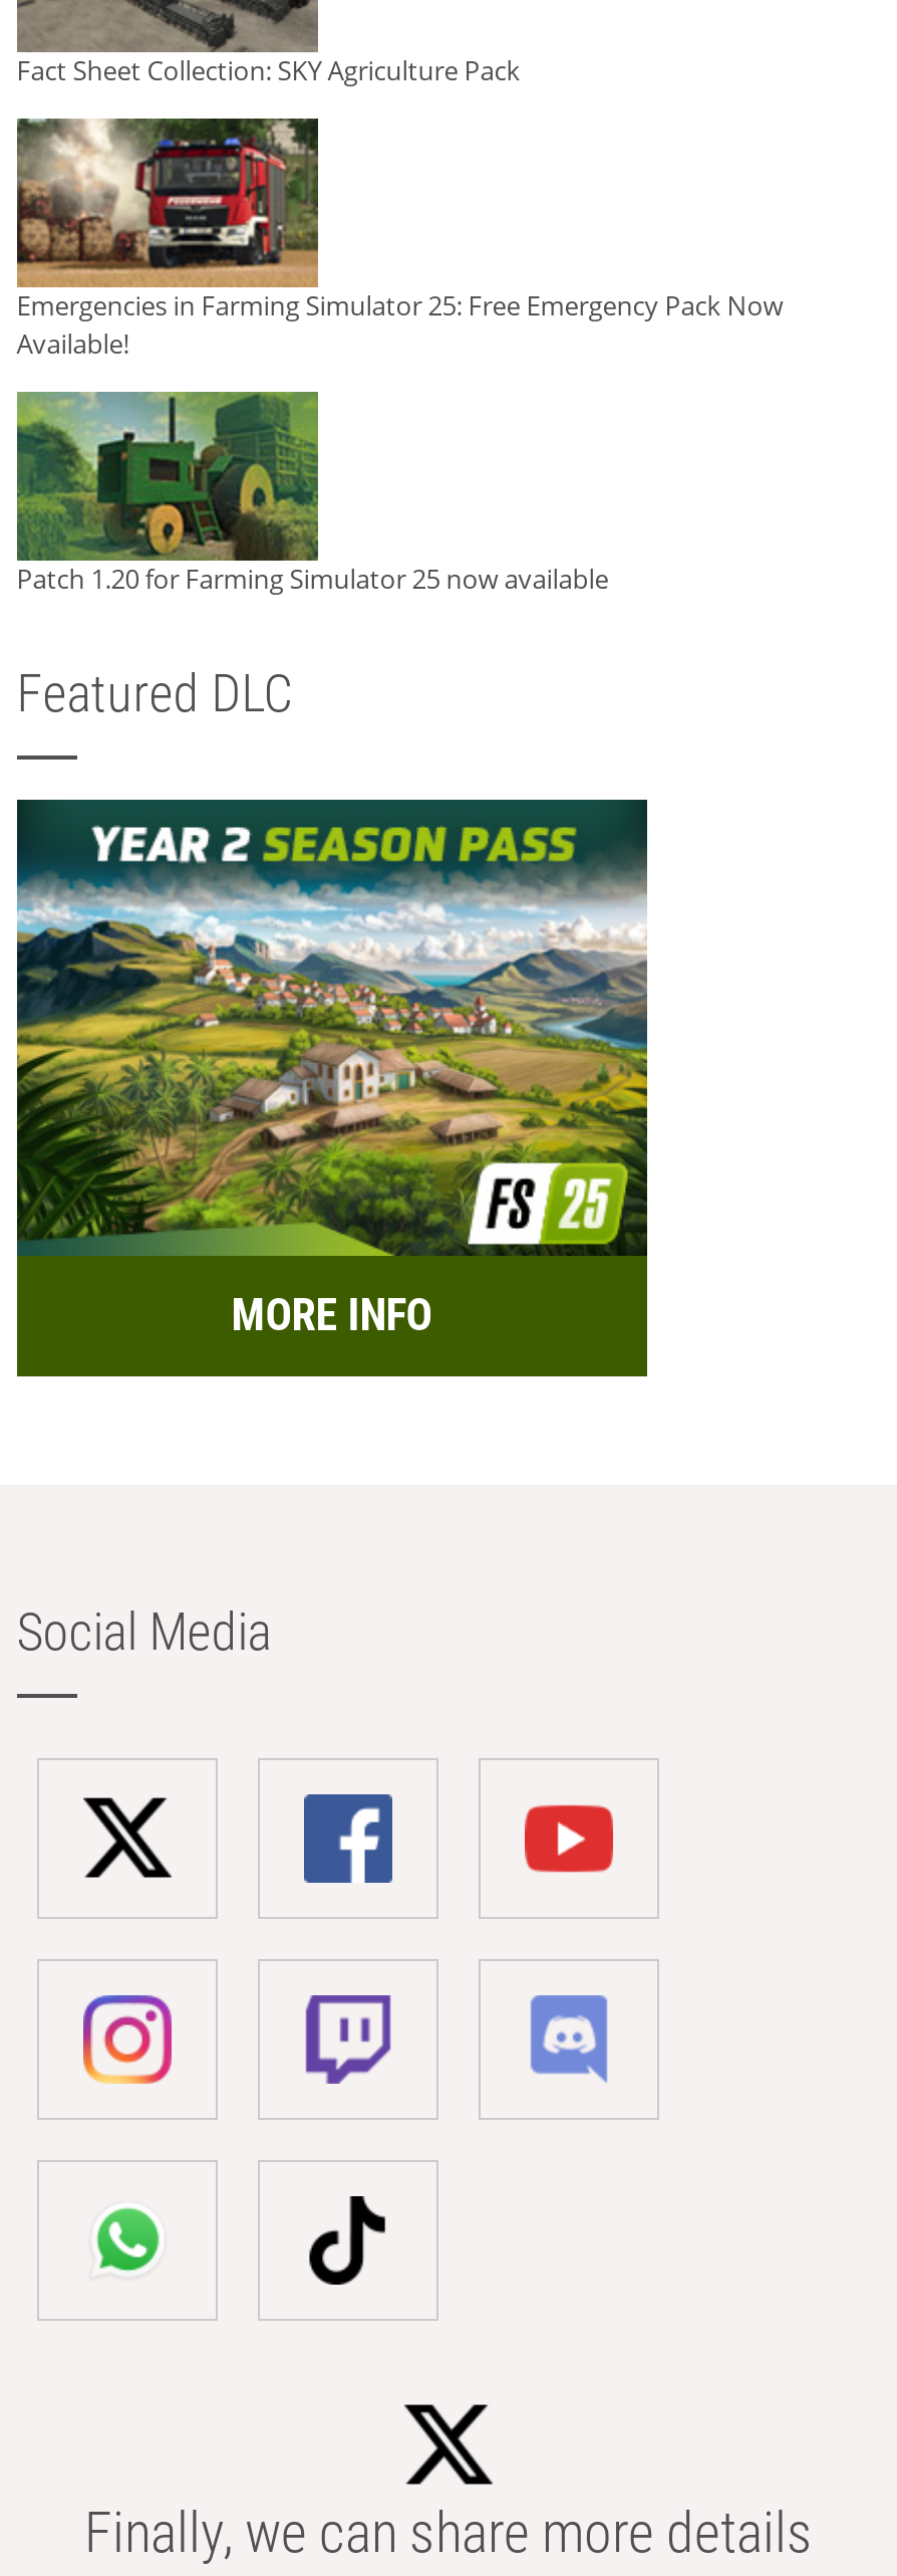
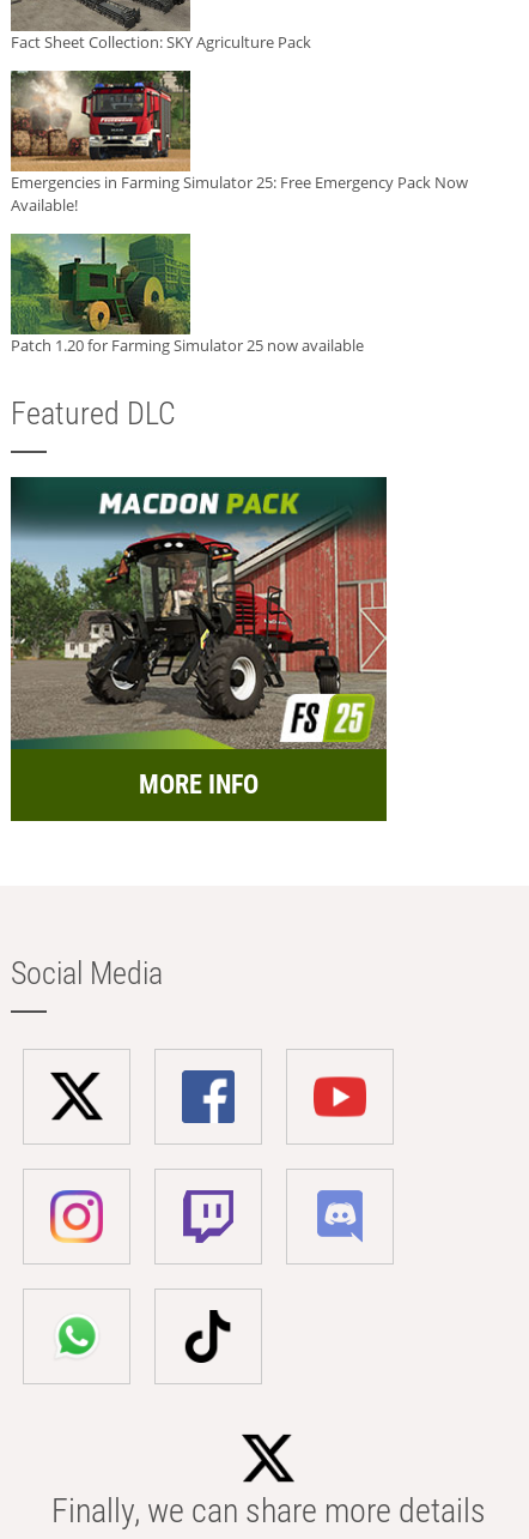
[15,824,649,1256] [image] -> [10,491,388,750] [image]

